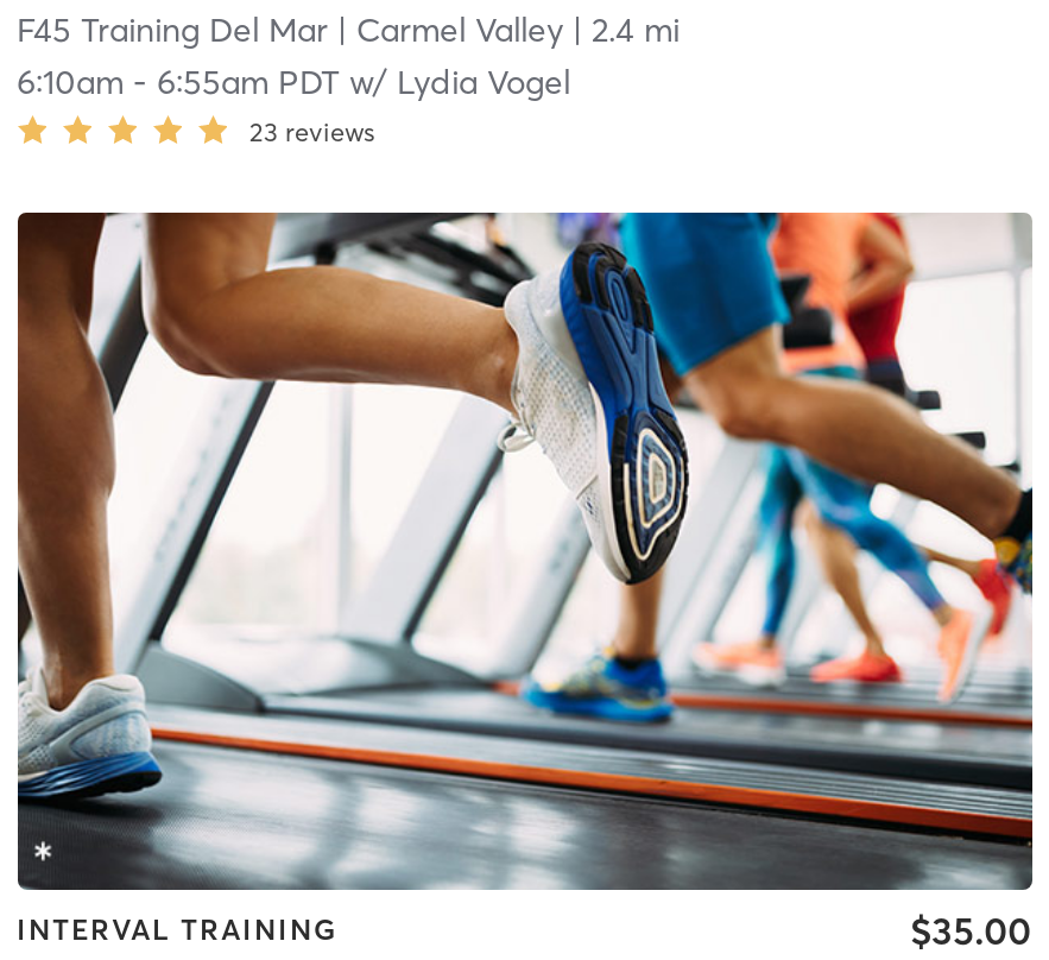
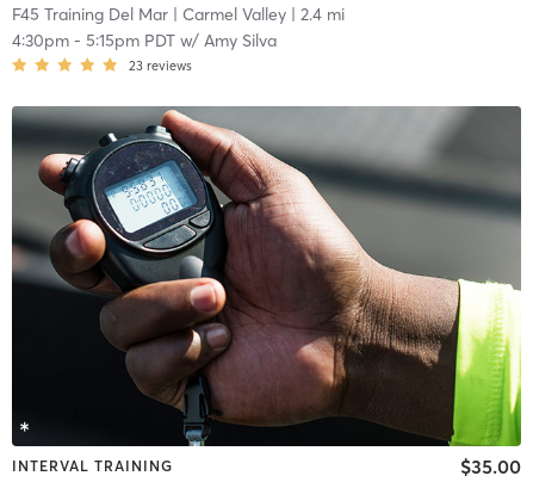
[17,60,570,103] 6:10am - 6:55am PDT w/ Lydia Vogel -> [11,30,276,52] 4:30pm - 5:15pm PDT w/ Amy Silva
[15,211,1035,891] [image] -> [11,105,522,447] [image]

